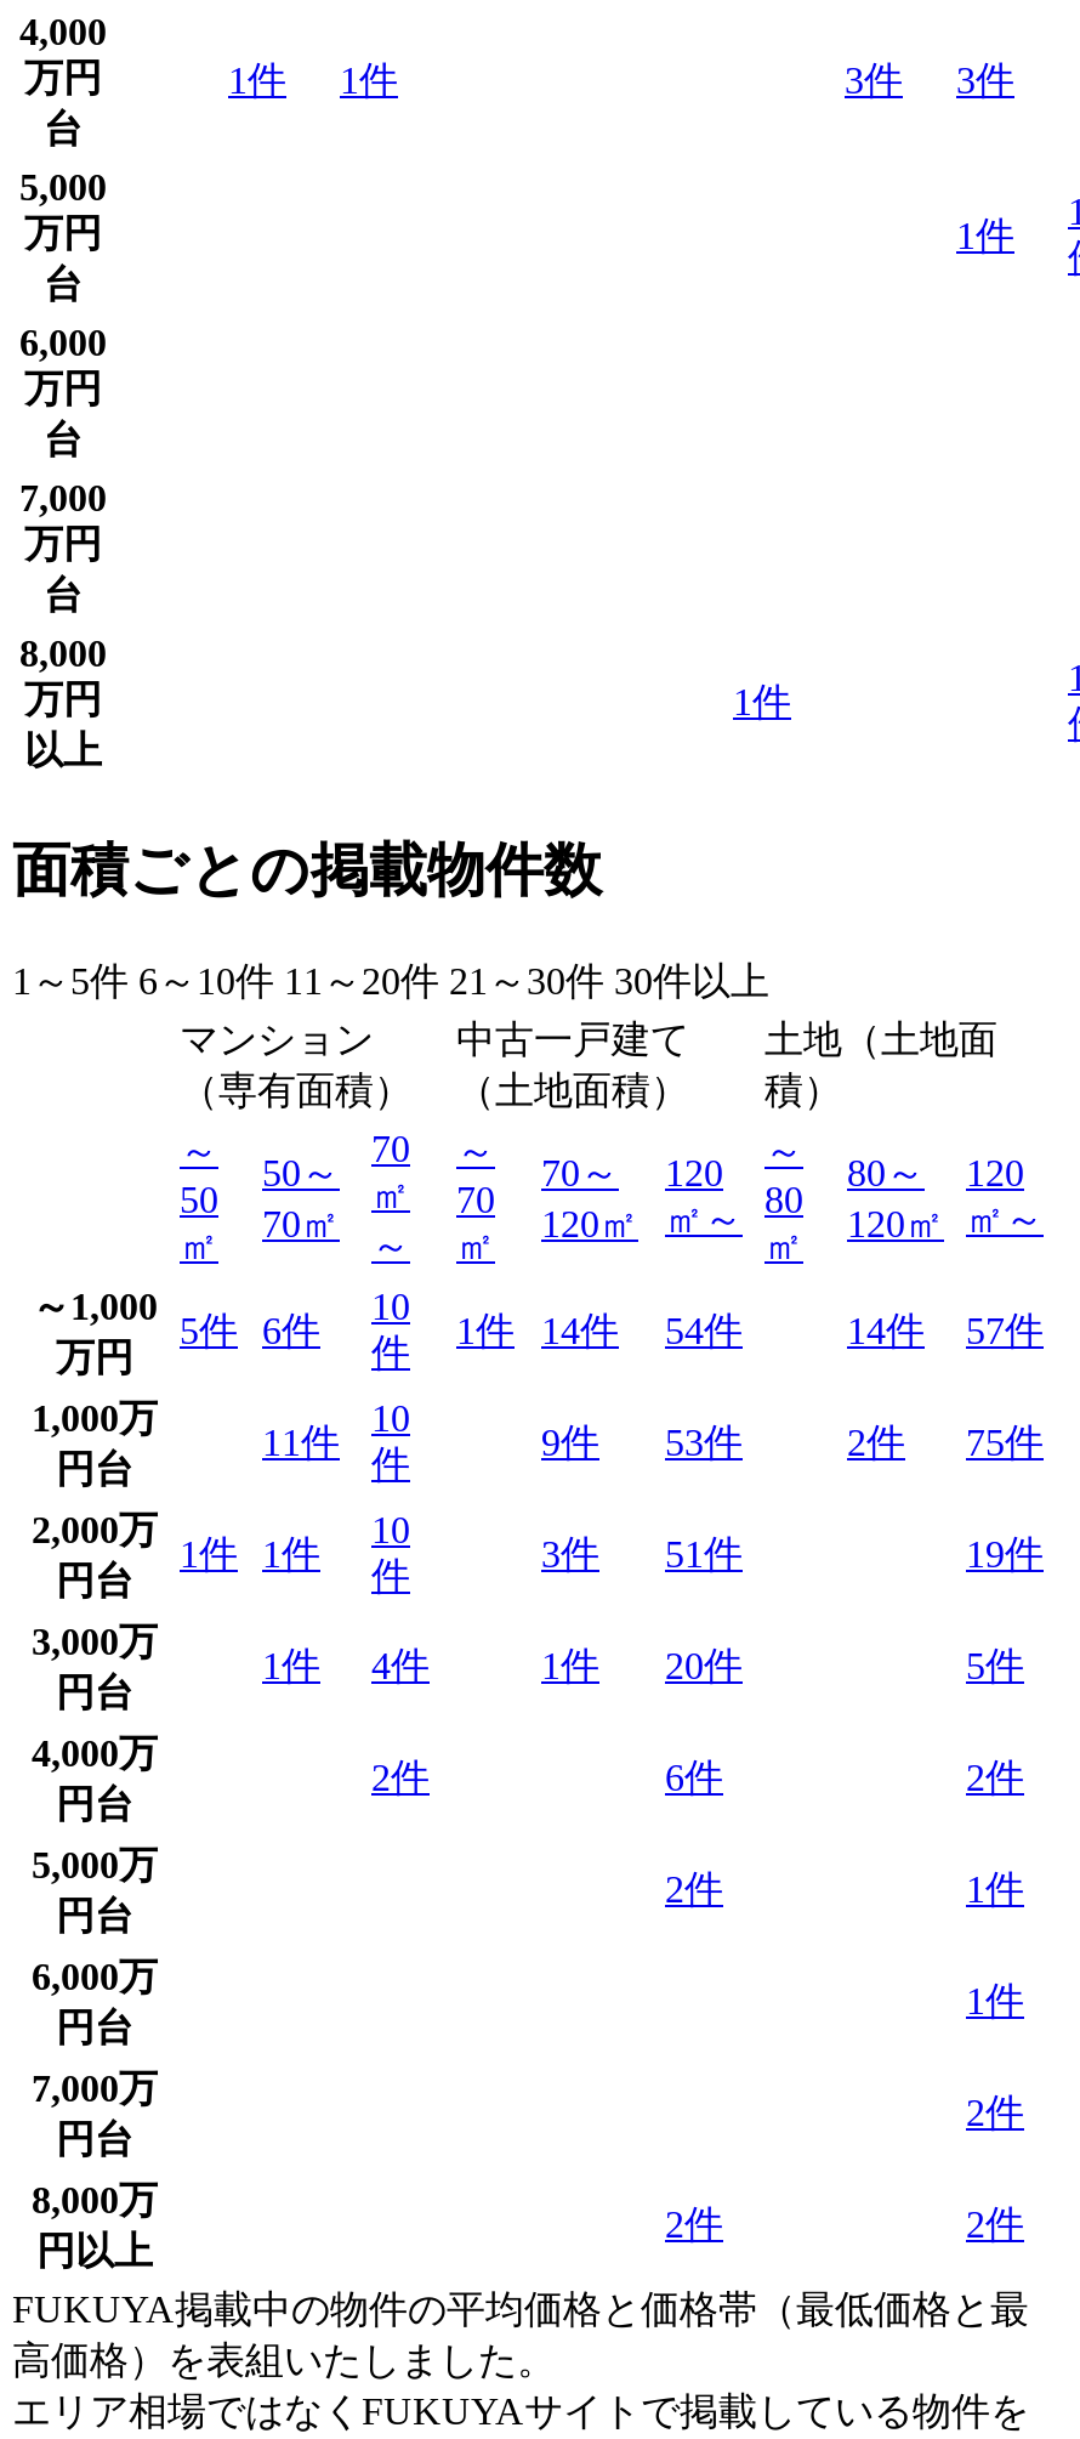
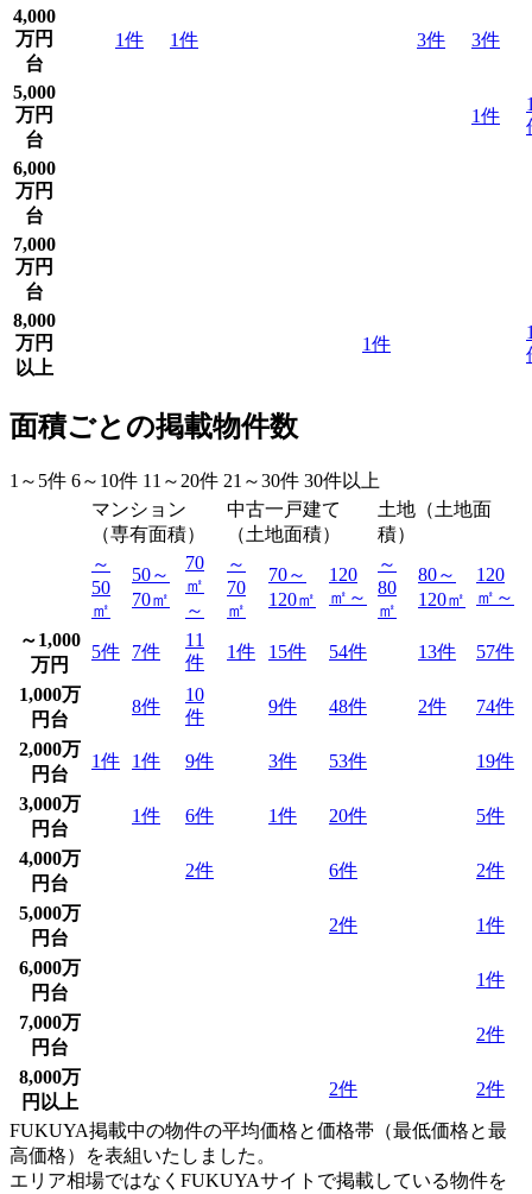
[371,1287,410,1328] 10 -> [185,630,204,650] 11
[180,1311,320,1352] 5件 6件 -> [91,642,160,662] 5件 7件
[456,1311,743,1352] 1件 14件 54件 -> [227,642,367,662] 1件 15件 54件
[847,1311,1044,1352] 14件 57件 -> [418,642,514,662] 13件 57件
[262,1423,340,1464] 11件 -> [132,697,160,717] 8件
[541,1423,743,1464] 9件 53件 -> [268,697,367,717] 9件 48件
[847,1423,1044,1464] 2件 75件 -> [418,697,514,717] 2件 74件
[371,1510,410,1597] 10 | 件 -> [185,751,214,772] 9件
[541,1534,743,1576] 3件 51件 -> [268,751,367,772] 3件 53件
[262,1646,430,1687] 1件 4件 -> [132,806,214,826] 1件 6件

